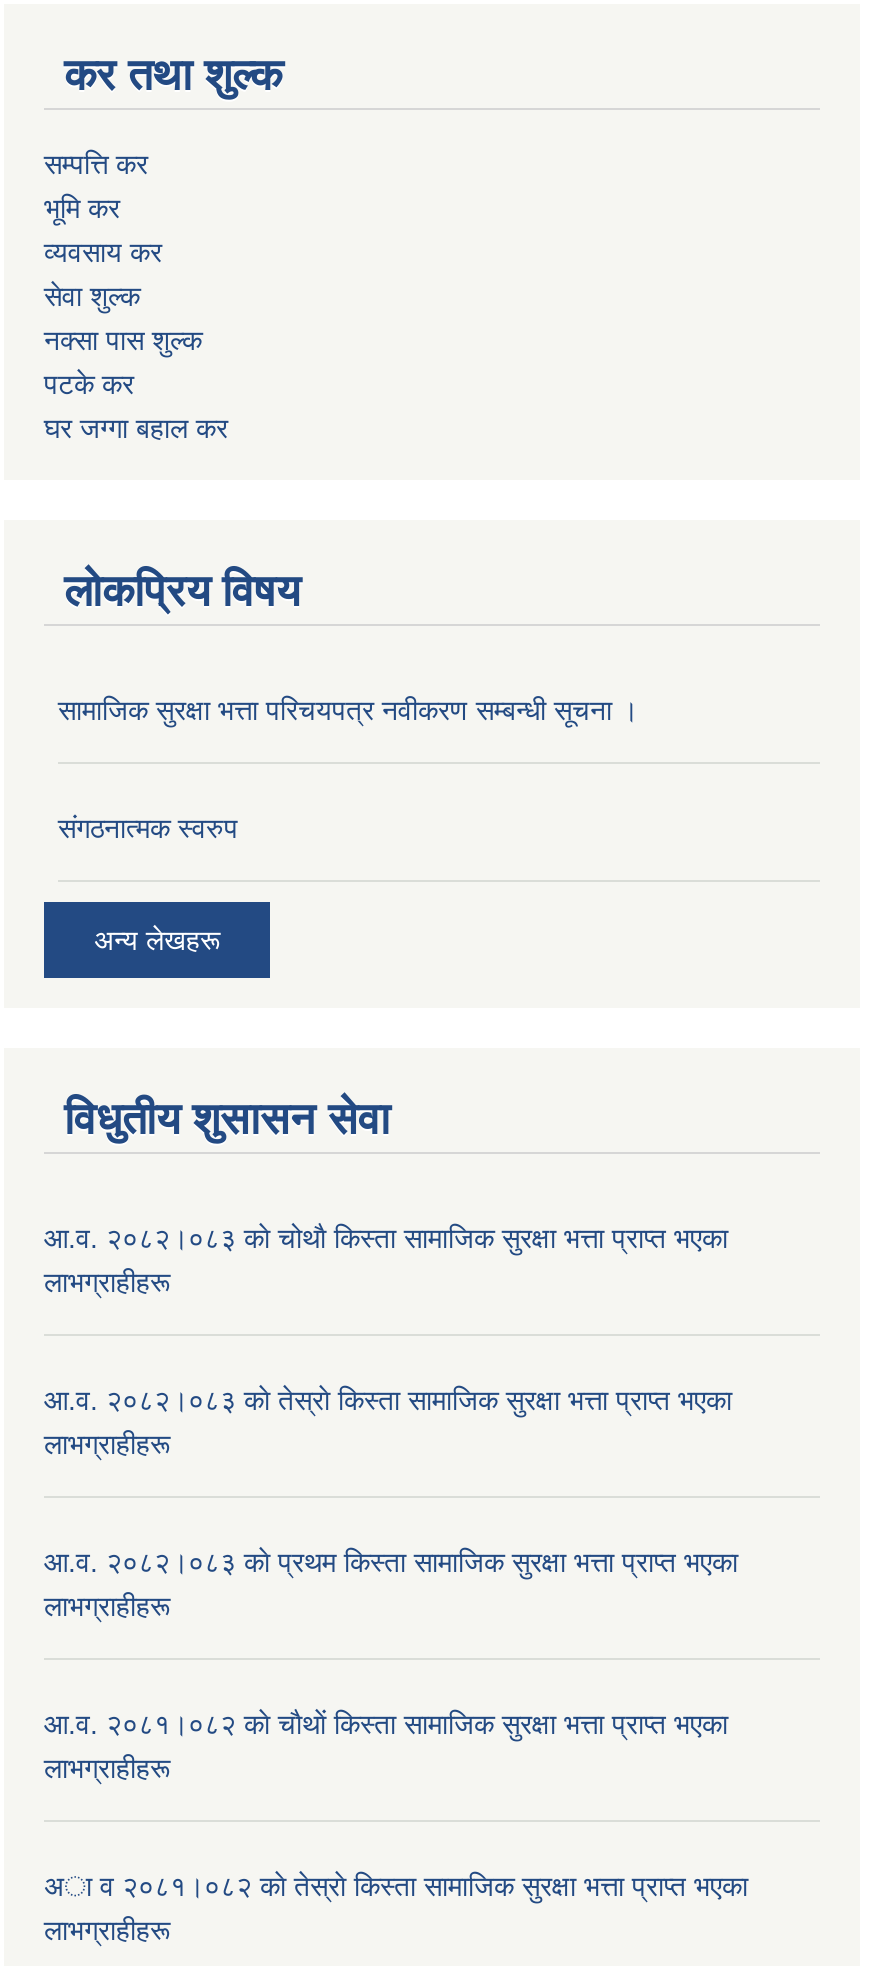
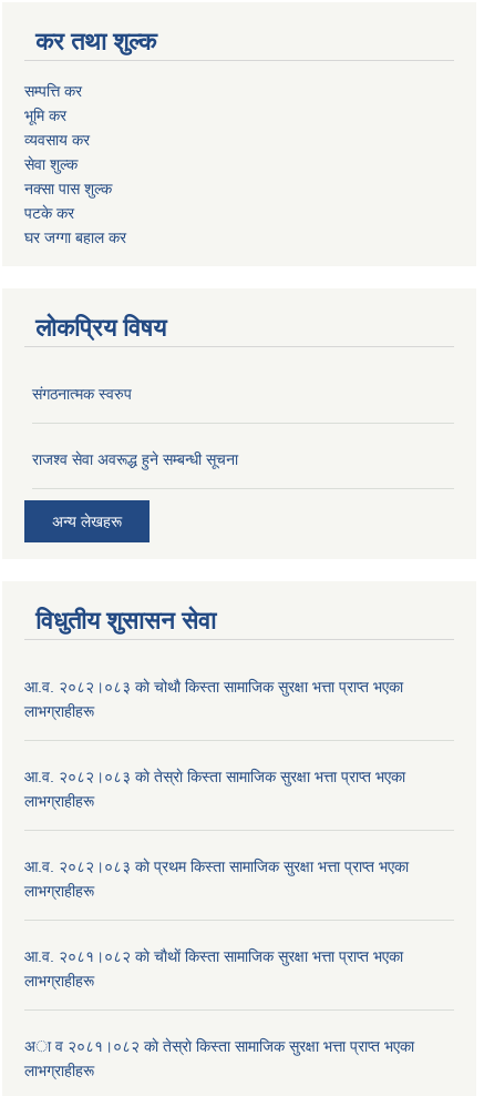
[58,694,638,726] सामाजिक सुरक्षा भत्ता परिचयपत्र नवीकरण सम्बन्धी सूचना । -> none
moved [58,812,238,844] -> [32,385,132,402]: संगठनात्मक स्वरुप
none -> [32,450,238,468] राजश्व सेवा अवरूद्ध हुने सम्बन्धी सूचना

